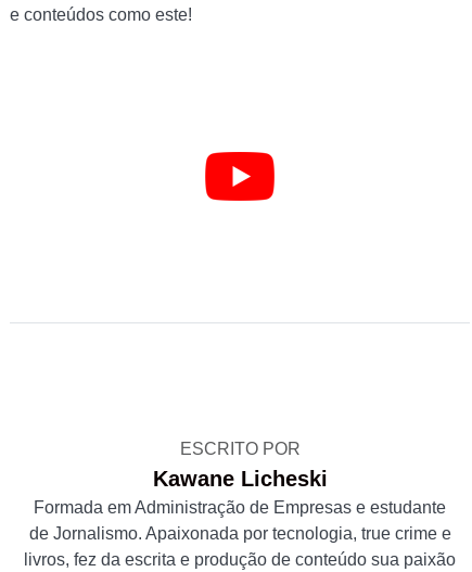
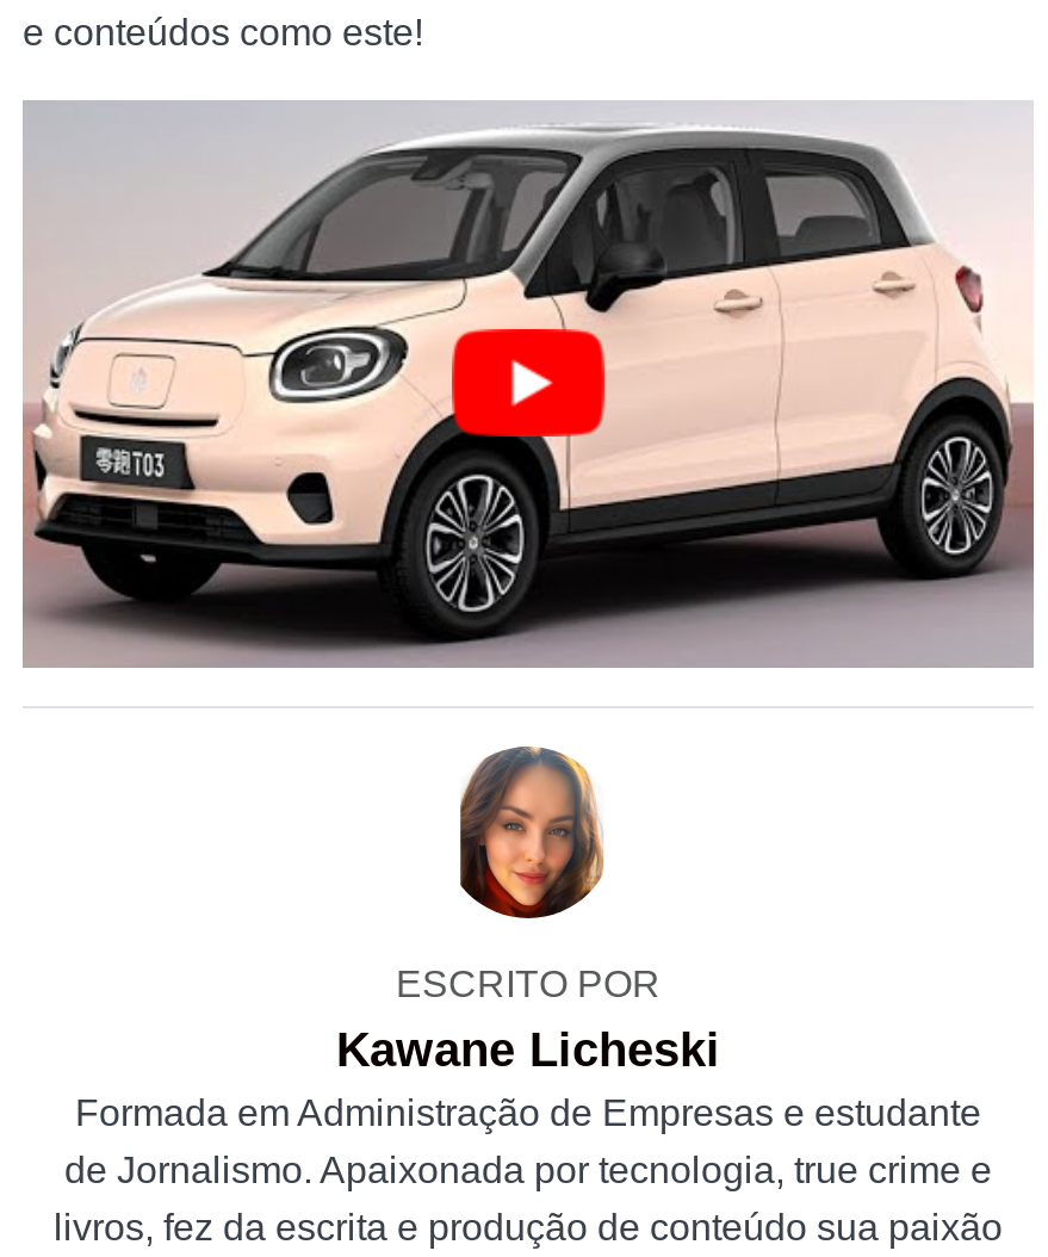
none -> [20,100,1036,670] [image]
none -> [457,744,604,921] [image]

